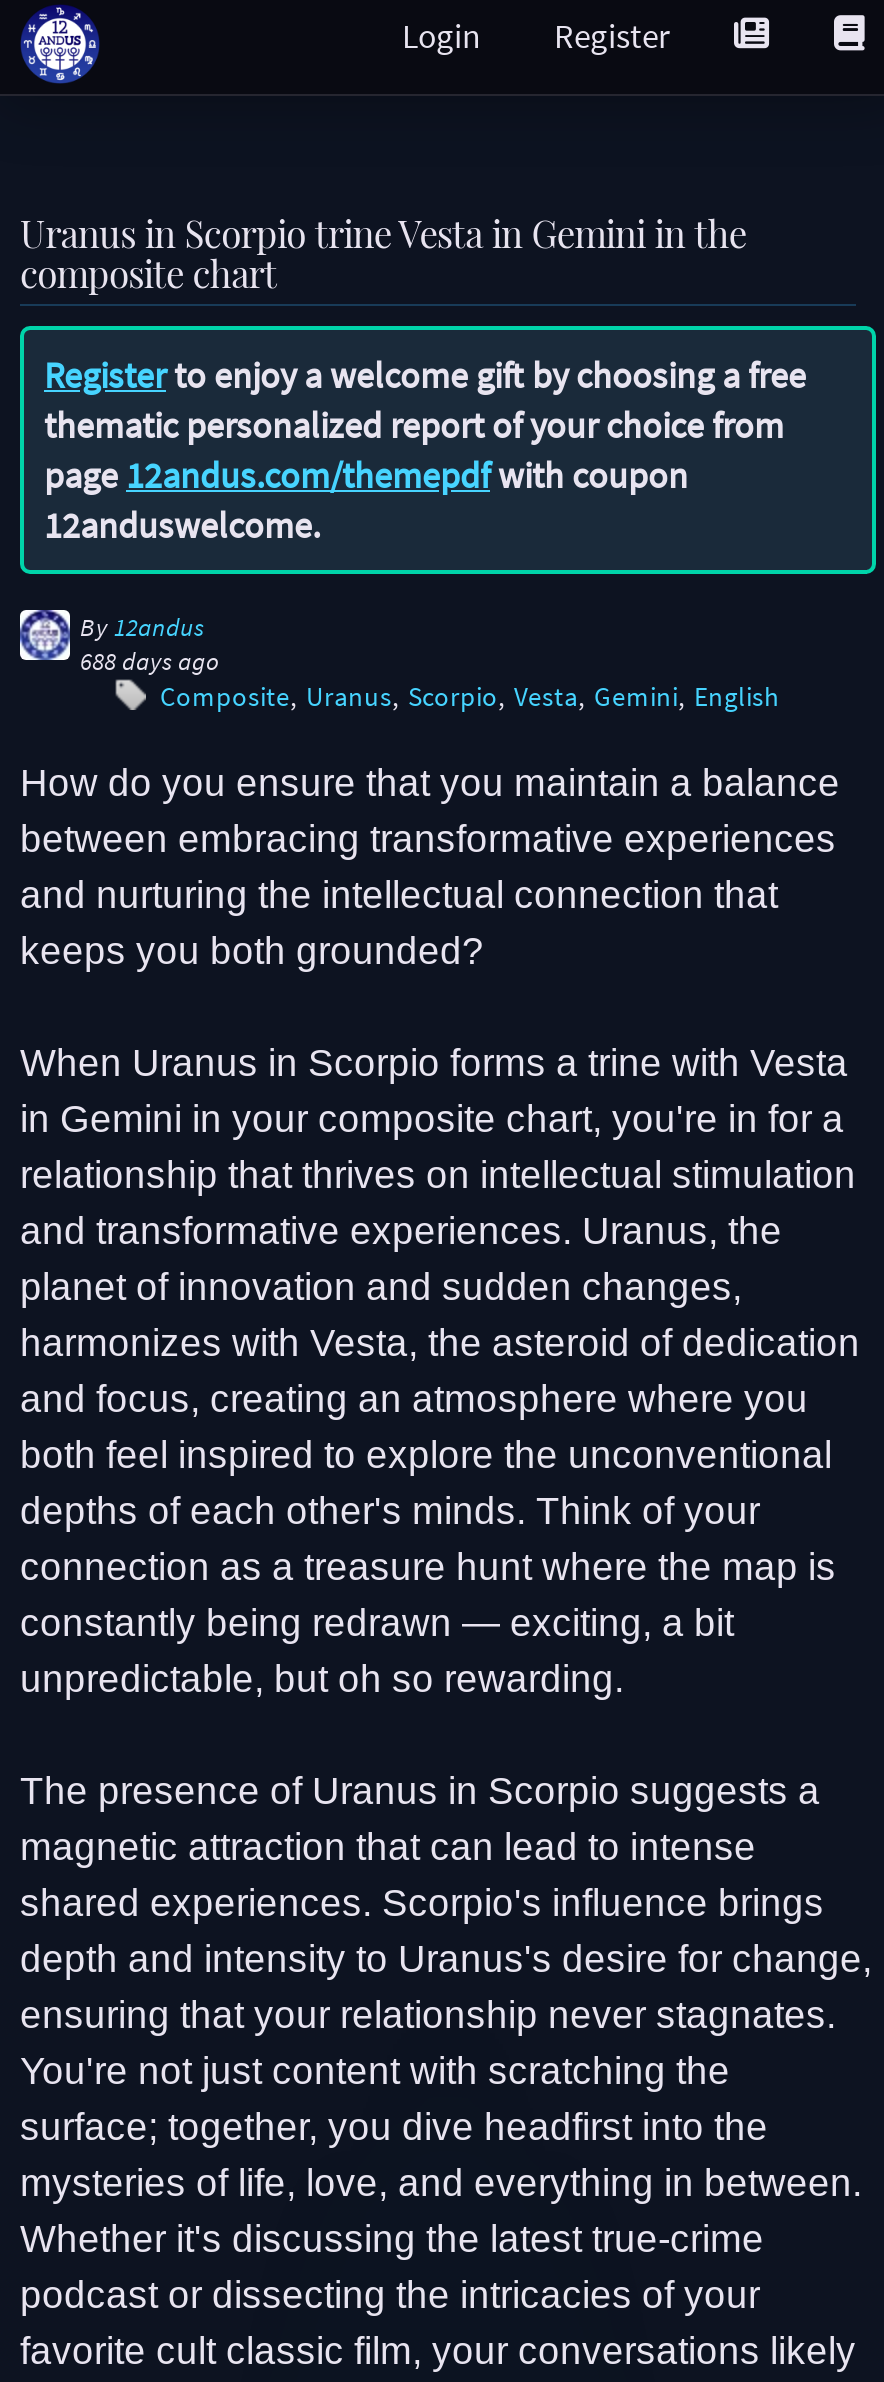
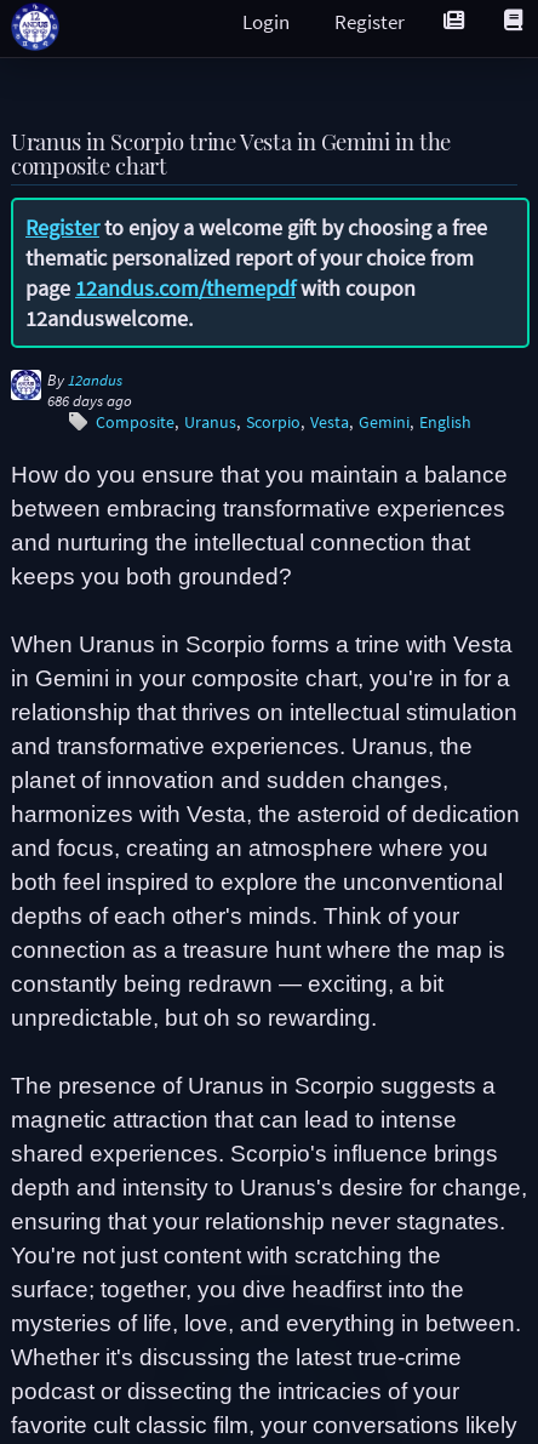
[80,646,220,676] 688 days ago -> [47,392,132,410] 686 days ago

